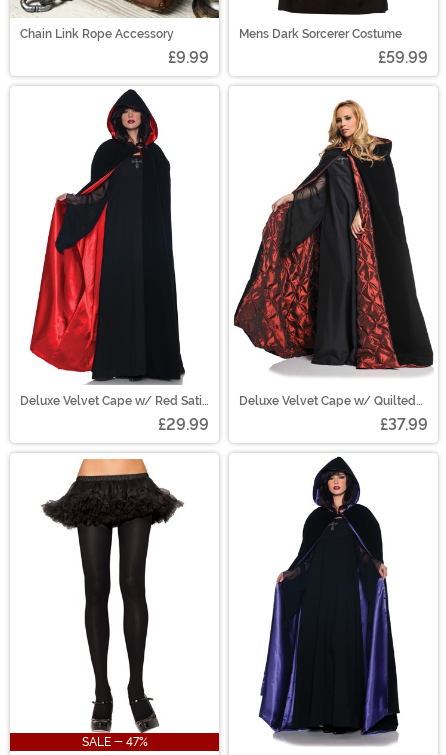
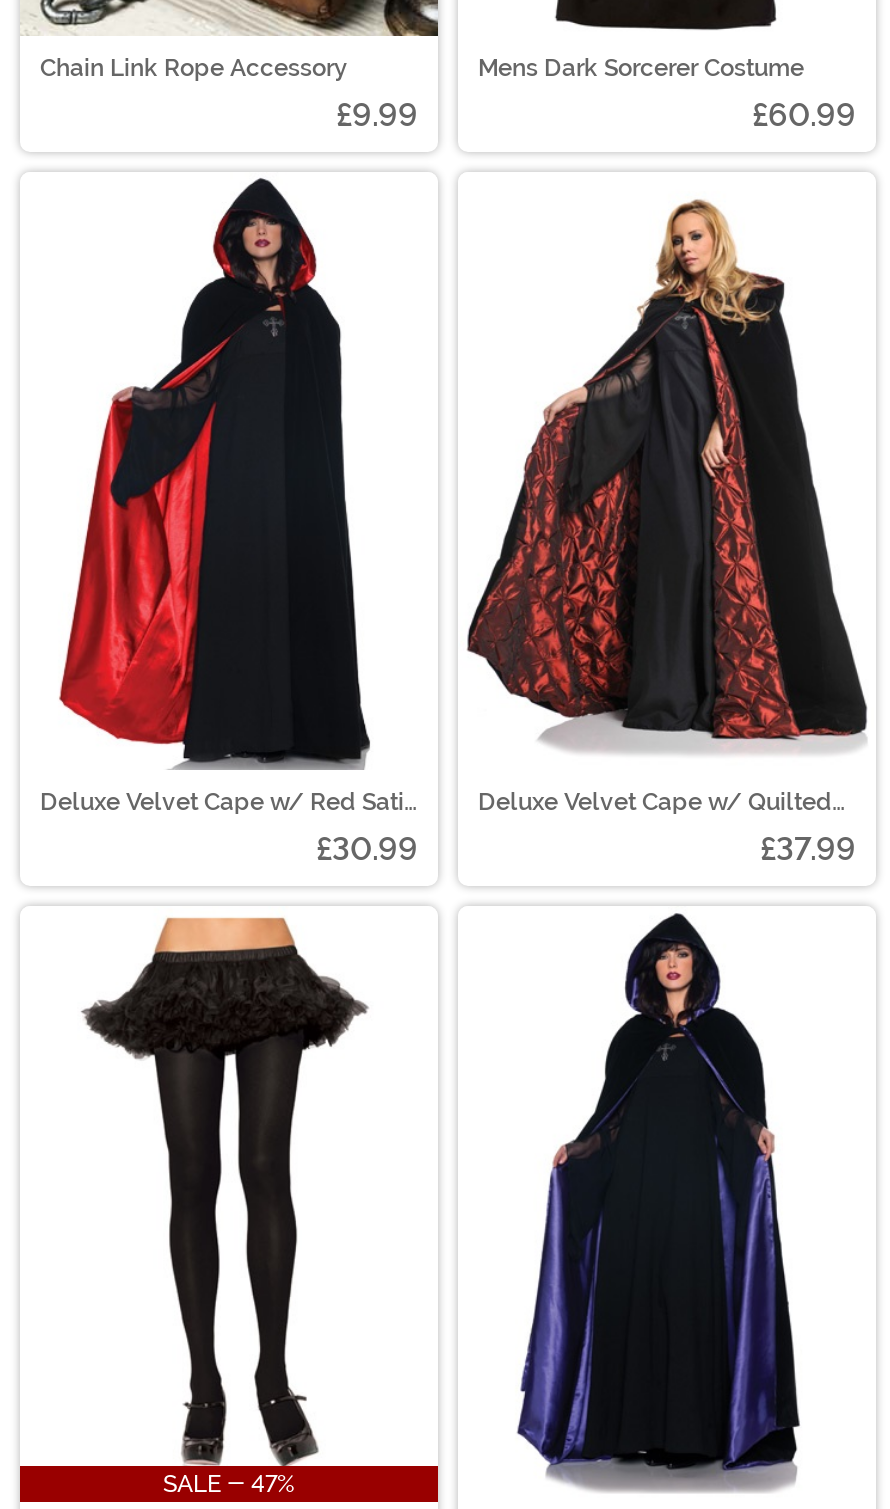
[378,48,428,67] £59.99 -> [752,96,856,134] £60.99
[158,415,209,434] £29.99 -> [316,830,418,868] £30.99

